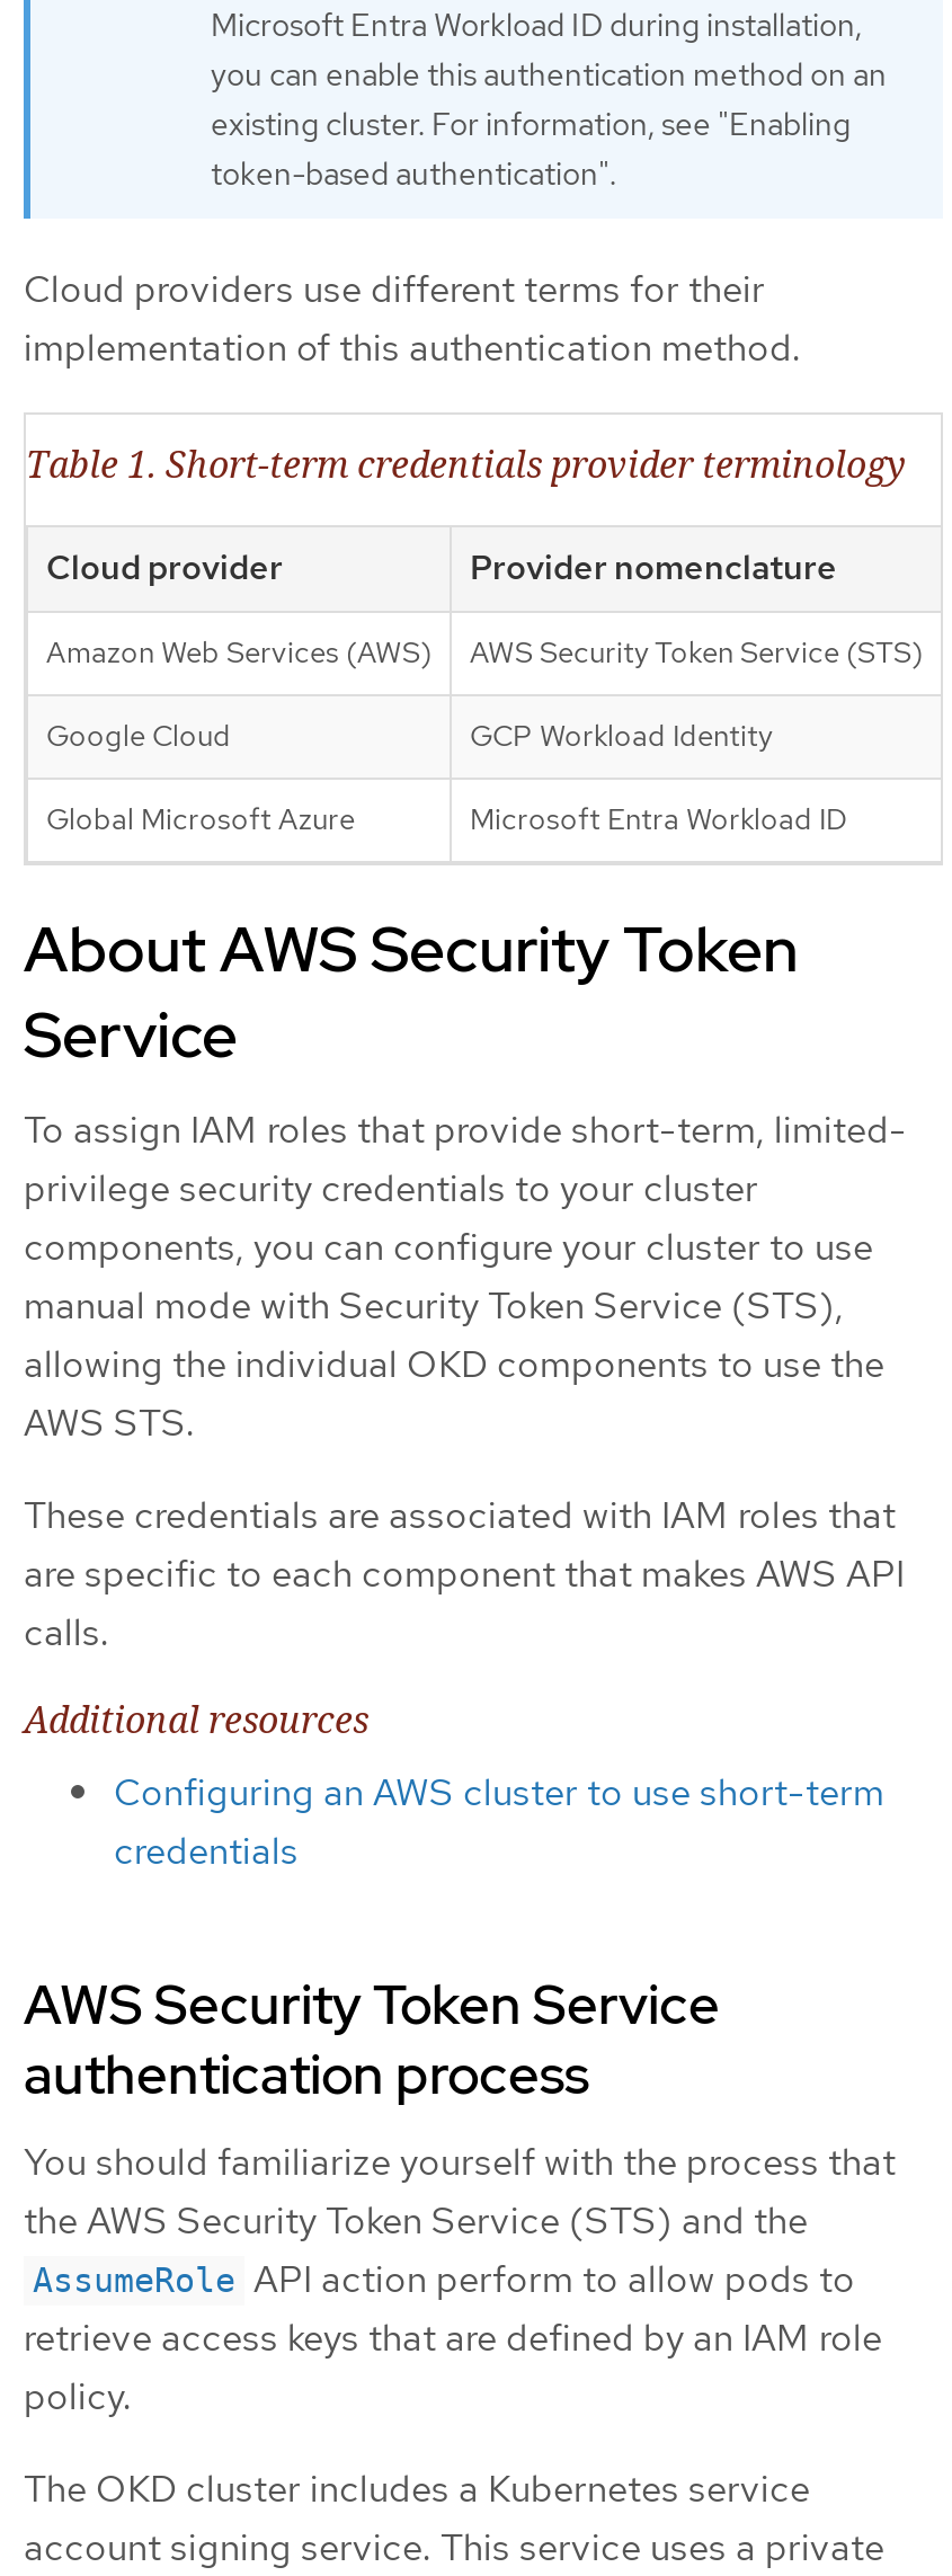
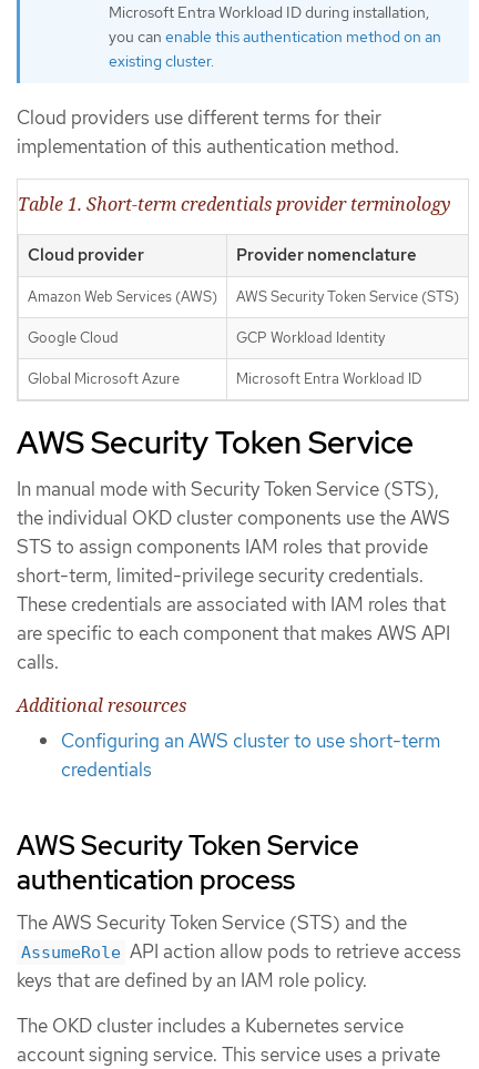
[211,105,851,195] existing cluster. For information, see "Enabling | token-based authentication". -> [109,52,214,72] existing cluster.
[24,906,907,1446] About AWS Security Token | Service | To assign IAM roles that provide short-term, limited- | privilege security credentials to your cluster | components, you can configure your cluster to use | manual mode with Security Token Service (STS), | allowing the individual OKD components to use the | AWS STS. -> [17,421,450,588] AWS Security Token Service | In manual mode with Security Token Service (STS), | the individual OKD cluster components use the AWS | STS to assign components IAM roles that provide | short-term, limited-privilege security credentials.
[24,2137,896,2421] You should familiarize yourself with the process that | the AWS Security Token Service (STS) and the | AssumeRole API action perform to allow pods to | retrieve access keys that are defined by an IAM role | policy. -> [17,910,461,992] The AWS Security Token Service (STS) and the | AssumeRole API action allow pods to retrieve access | keys that are defined by an IAM role policy.

